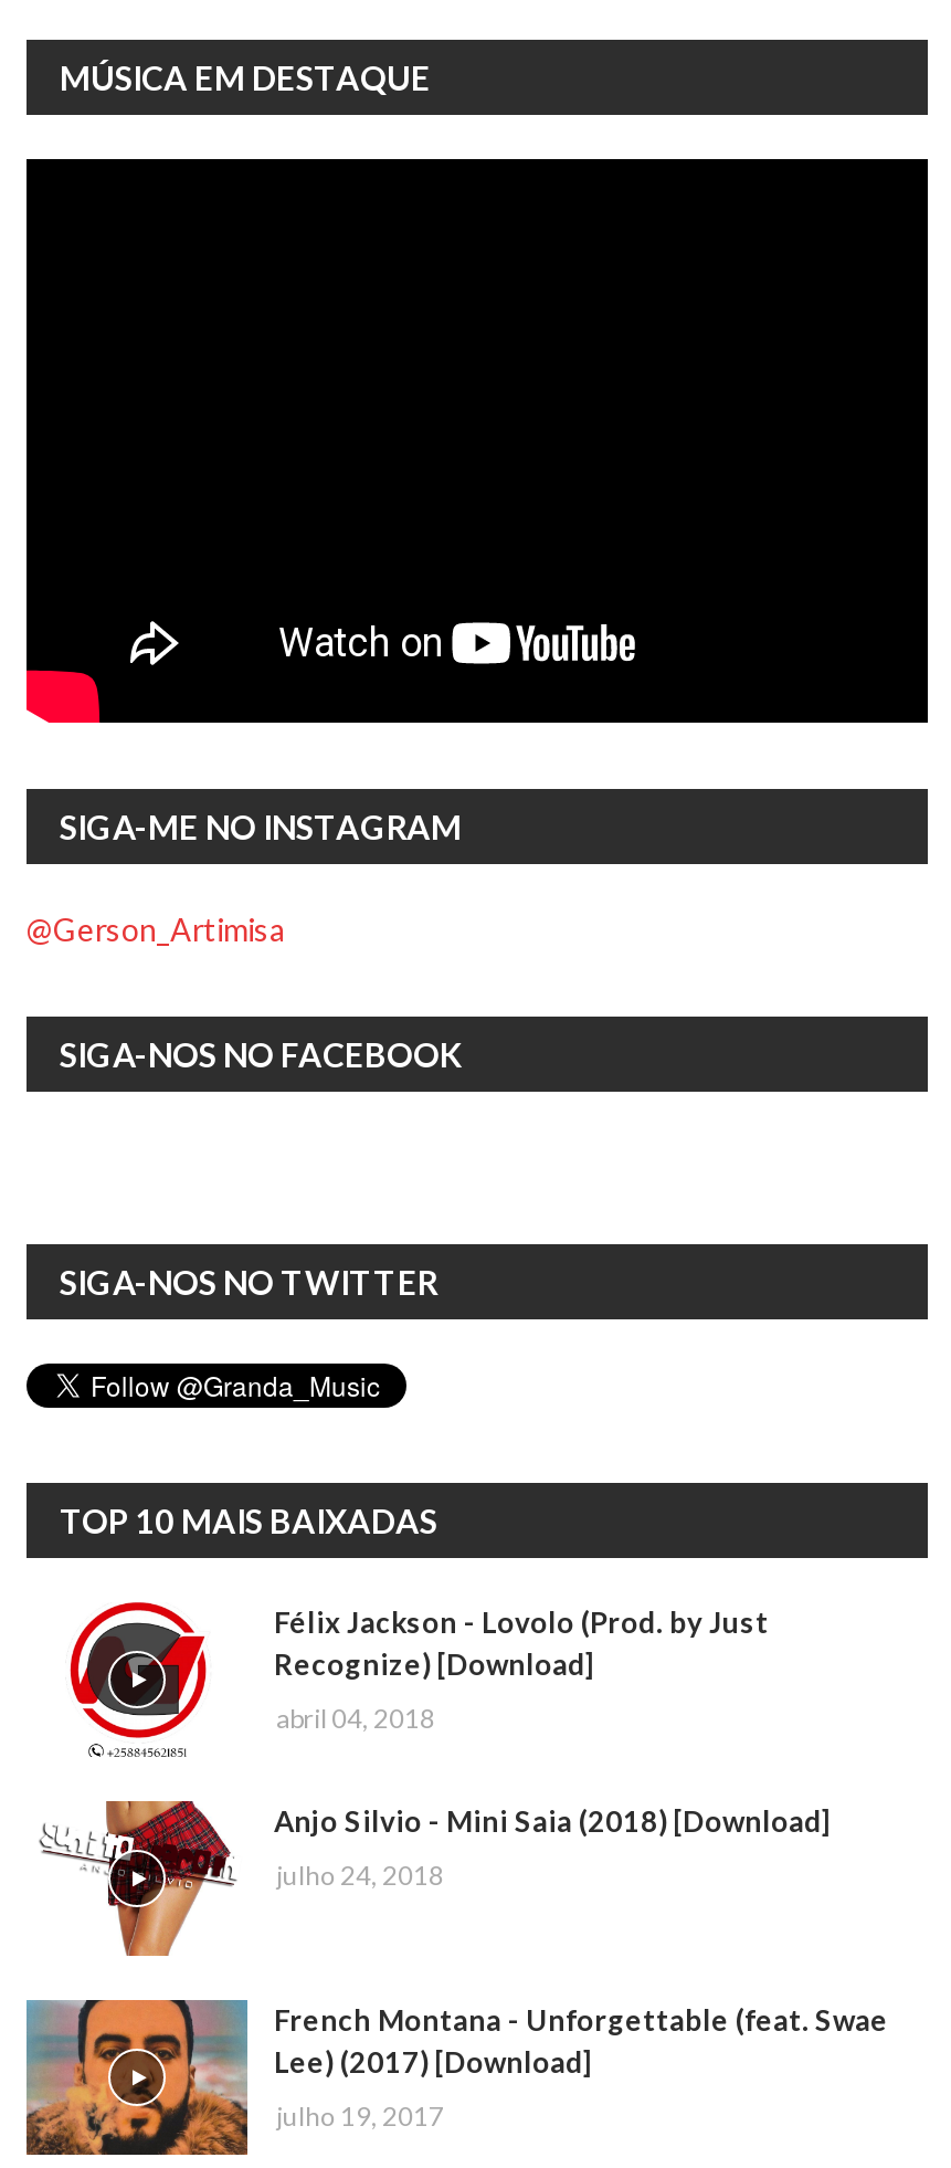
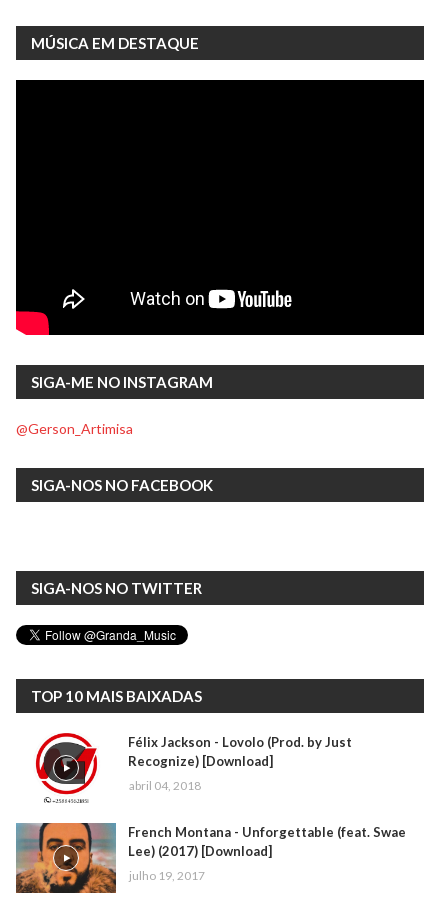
[38,1799,831,1956] [image] | Anjo Silvio - Mini Saia (2018) [Download] | julho 24, 2018 -> none

